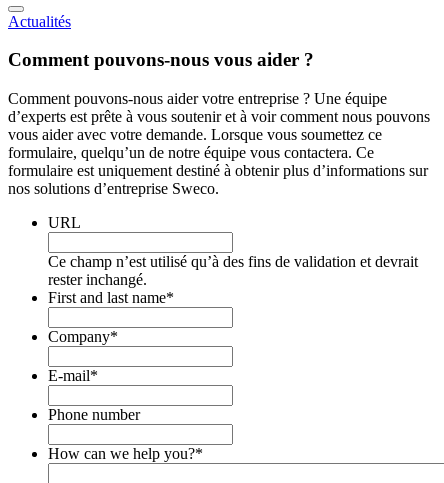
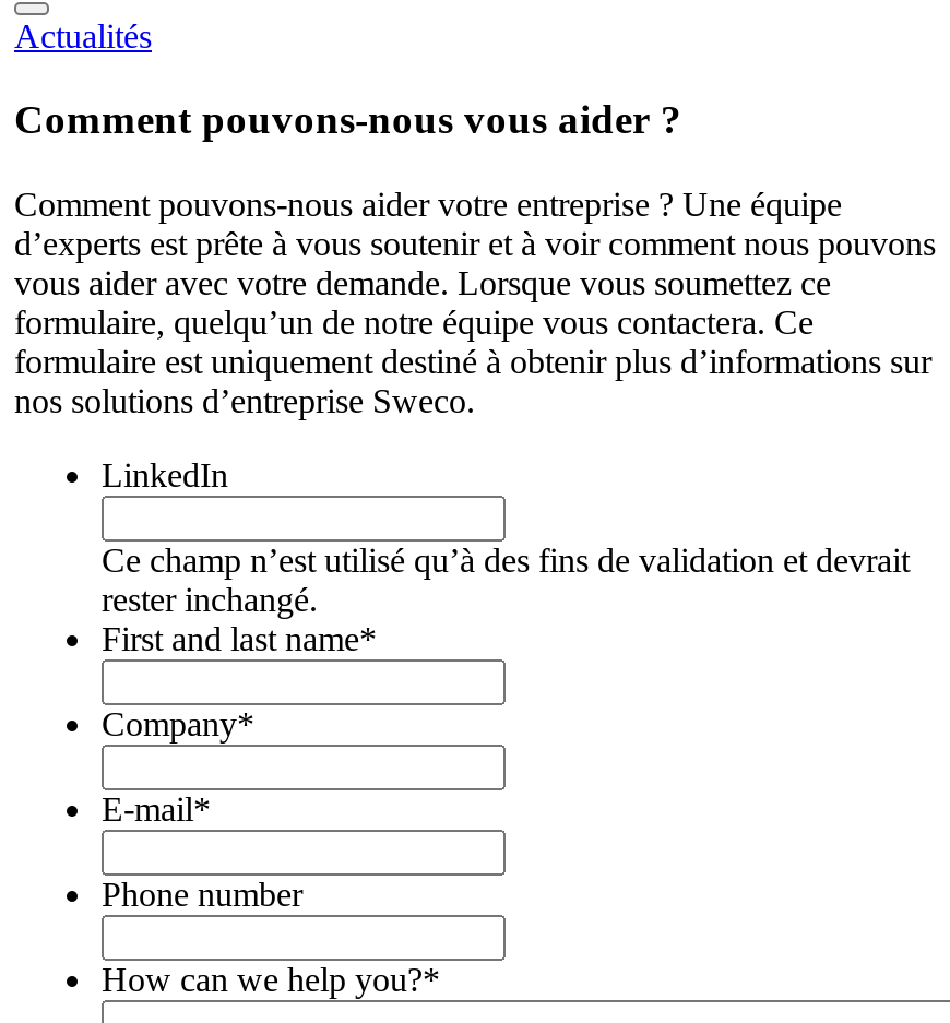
[48,214,81,231] URL -> [102,456,228,493] LinkedIn

